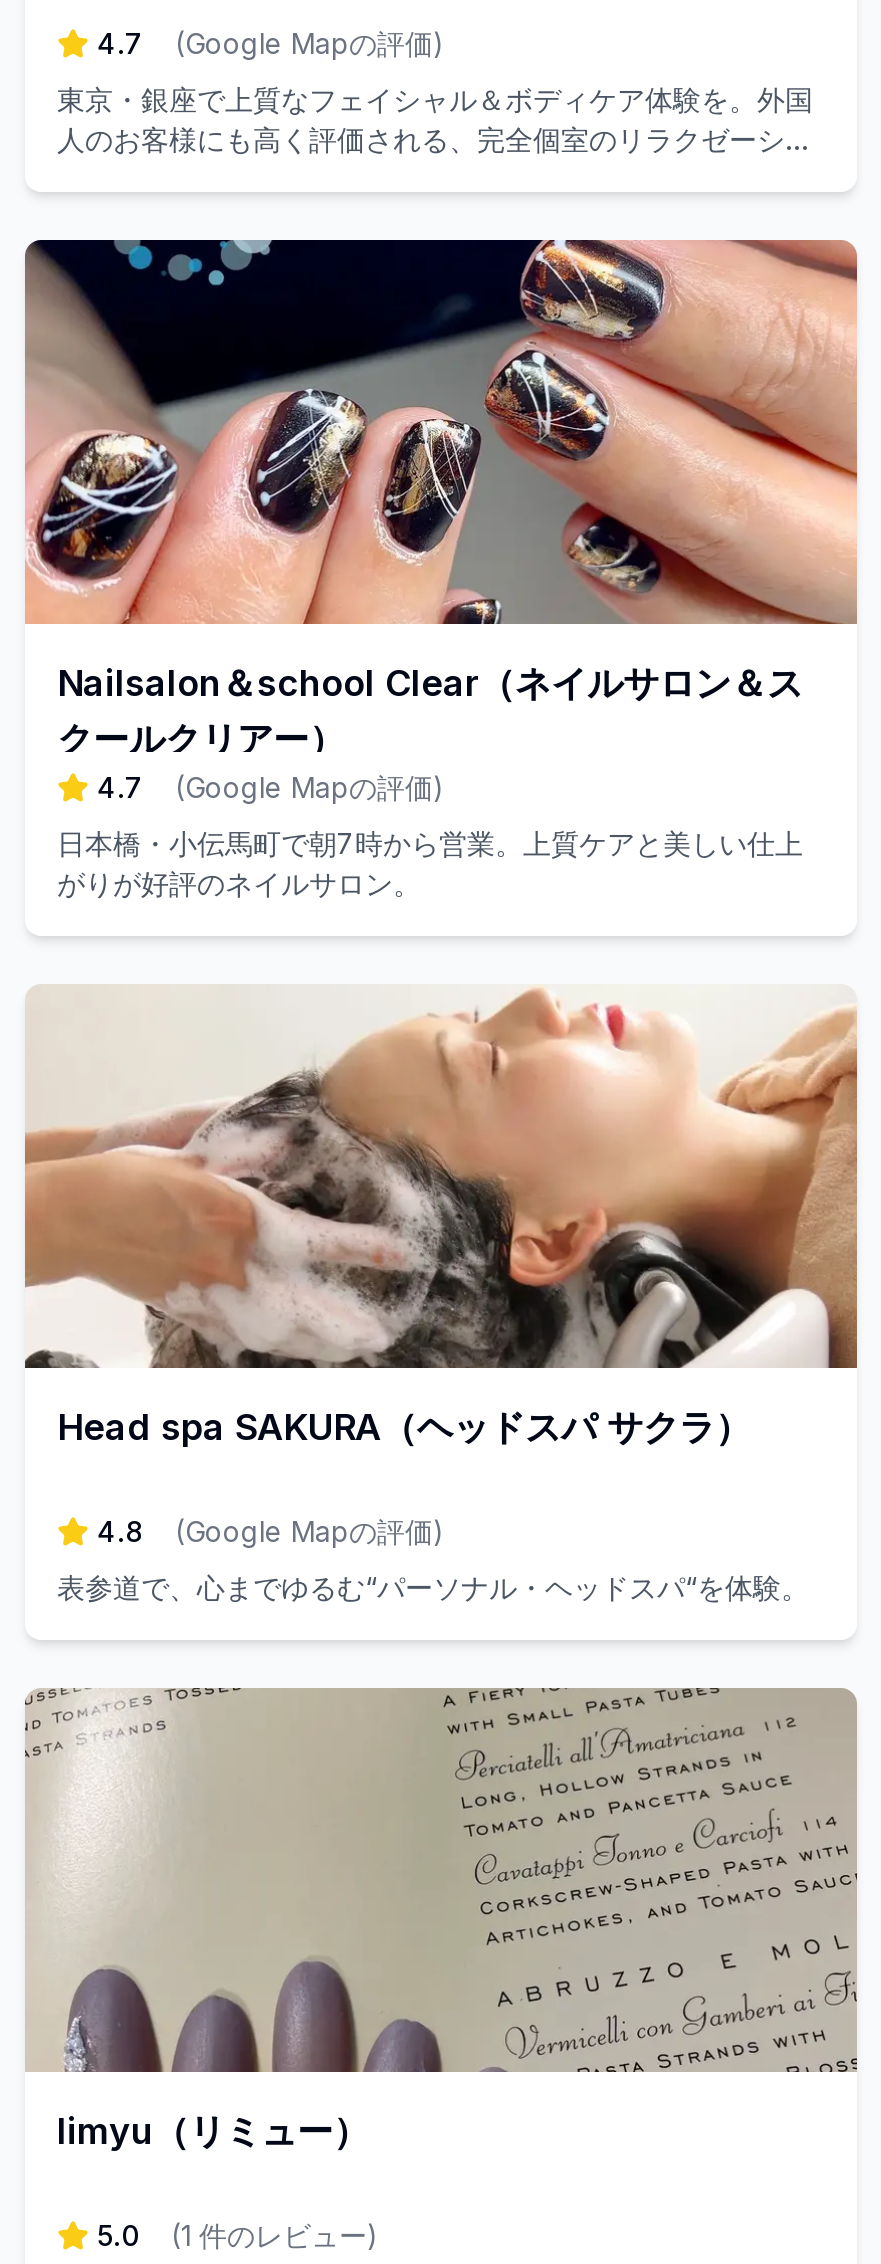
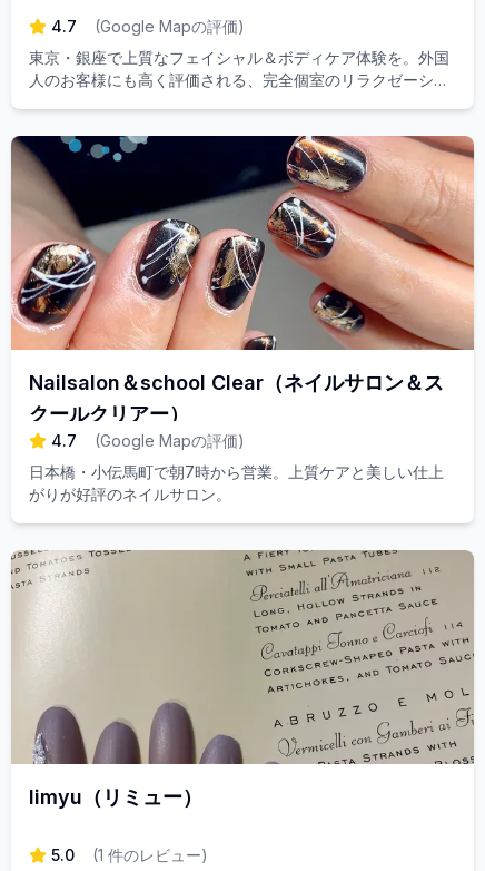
[25,984,857,1604] [image] | Head spa SAKURA（ヘッドスパ サクラ） | 4.8 | (Google Mapの評価) | 表参道で、心までゆるむ“パーソナル・ヘッドスパ“を体験。 -> none

